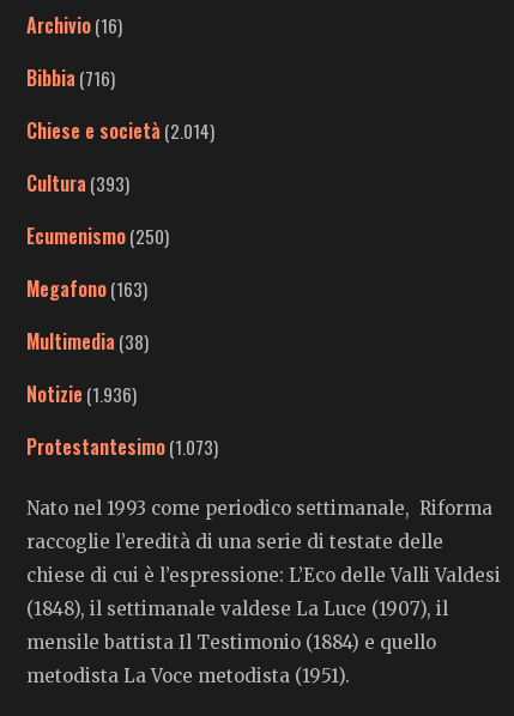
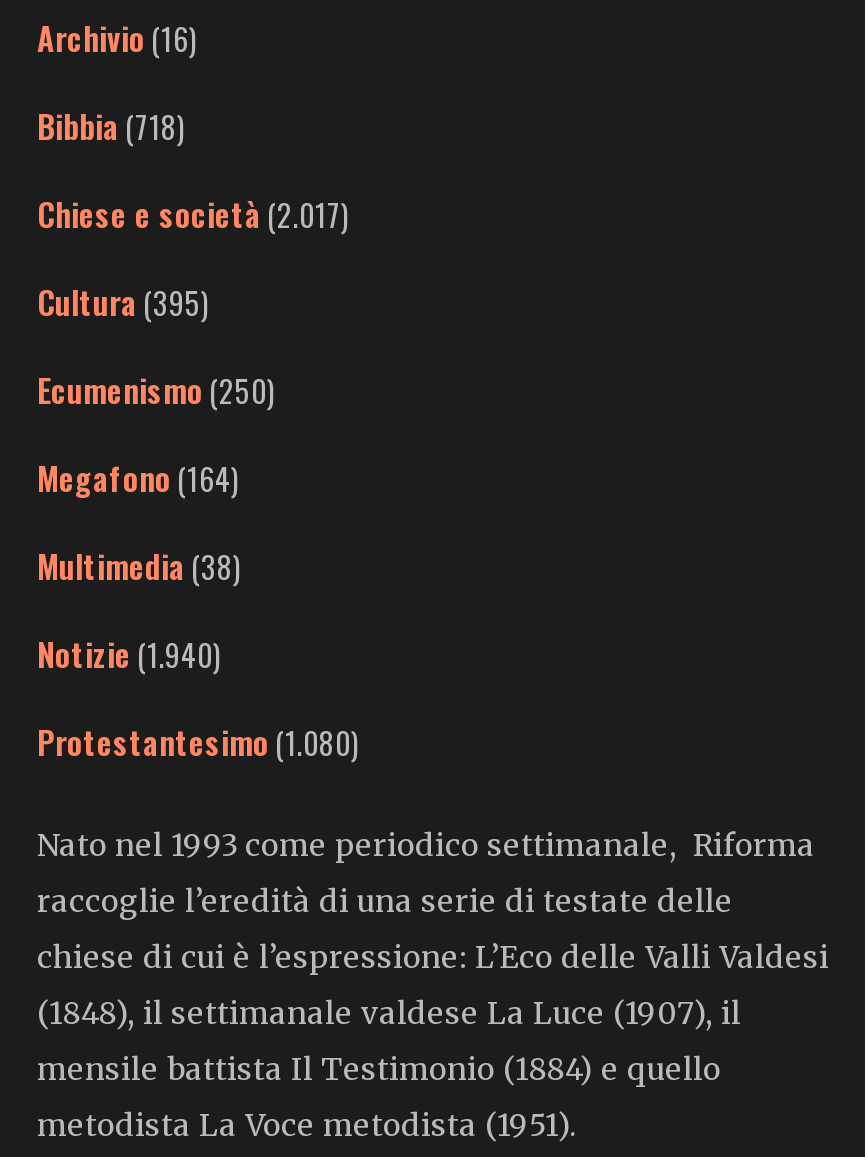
[26,63,115,92] Bibbia (716) -> [37,102,185,150] Bibbia (718)
[26,116,214,145] Chiese e società (2.014) -> [37,190,349,238] Chiese e società (2.017)
[26,169,129,198] Cultura (393) -> [37,278,209,326] Cultura (395)
[26,274,147,303] Megafono (163) -> [37,454,239,502] Megafono (164)
[26,380,137,408] Notizie (1.936) -> [37,630,221,678] Notizie (1.940)
[26,432,218,461] Protestantesimo (1.073) -> [37,718,359,766] Protestantesimo (1.080)

